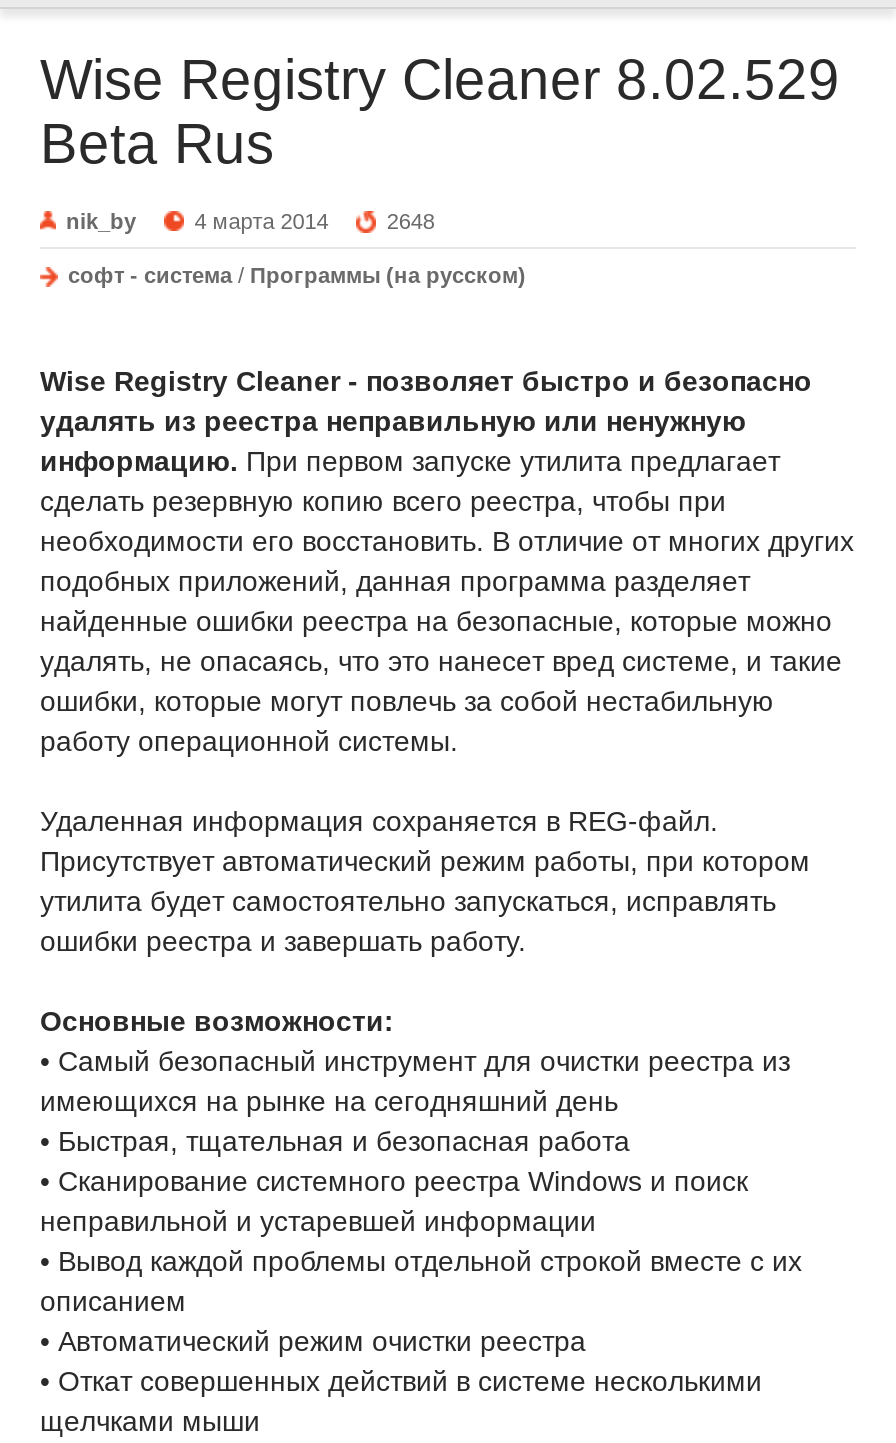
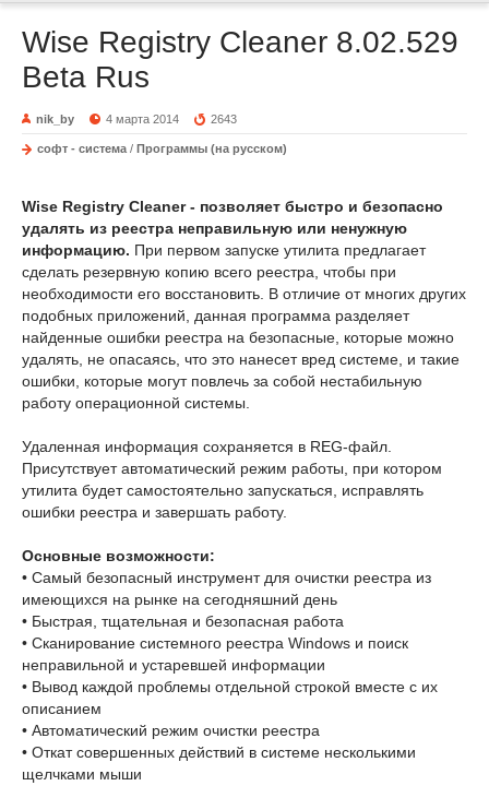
[387,209,435,233] 2648 -> [211,112,237,126] 2643

